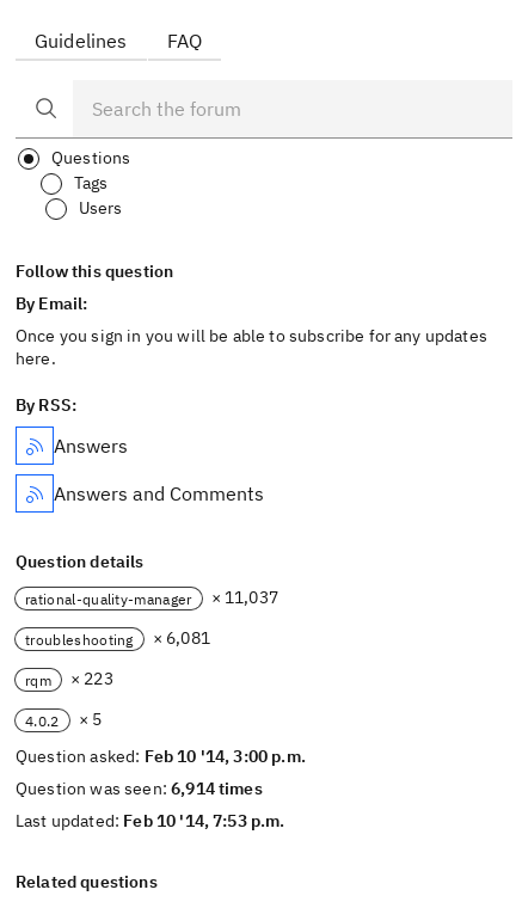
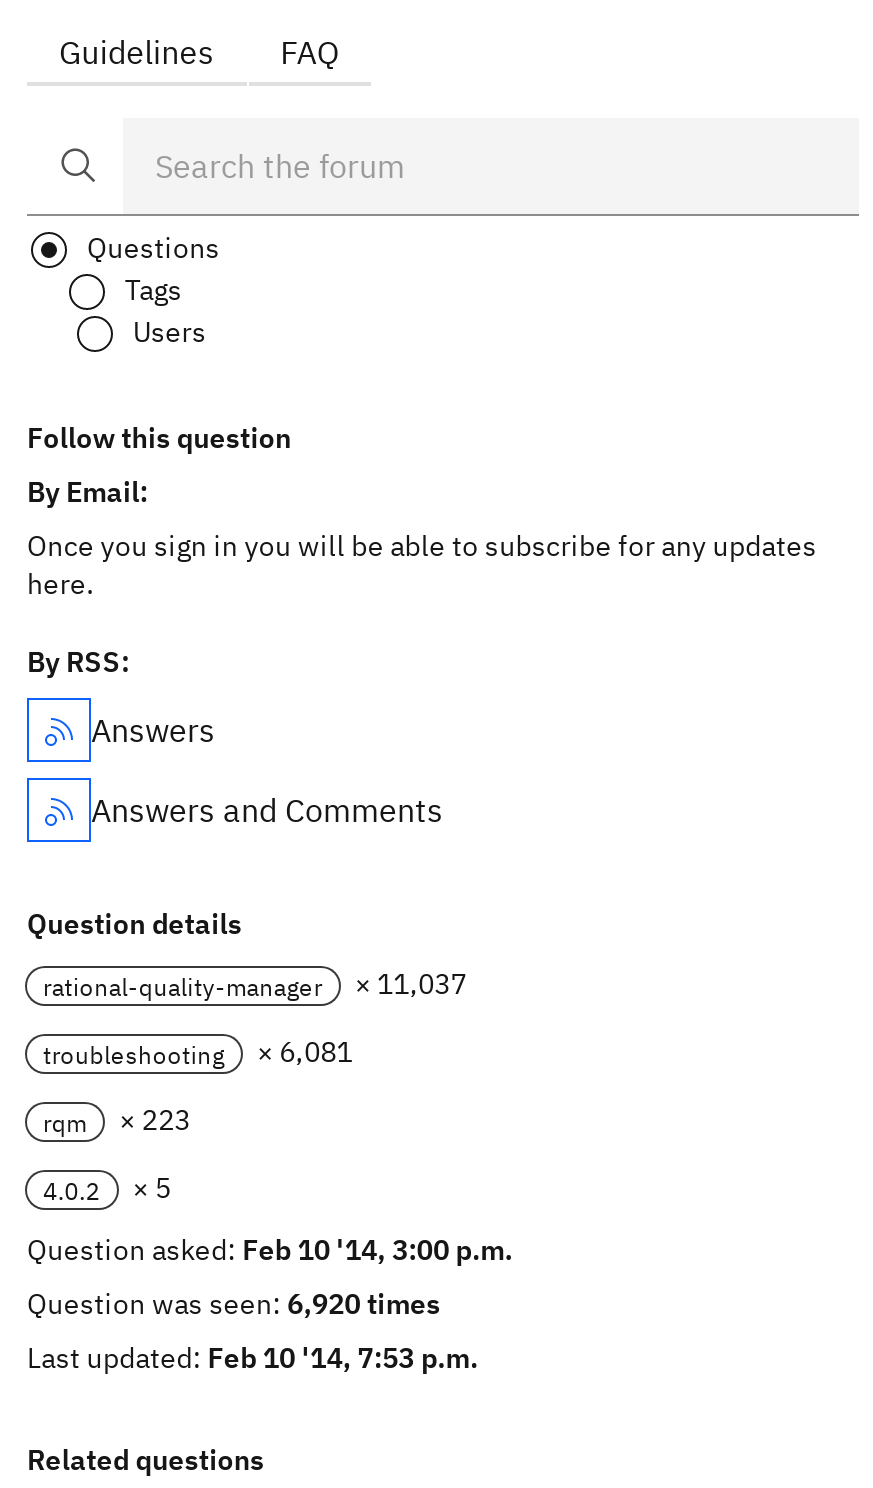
[16,778,263,799] Question was seen: 6,914 times -> [27,1286,441,1322] Question was seen: 6,920 times

